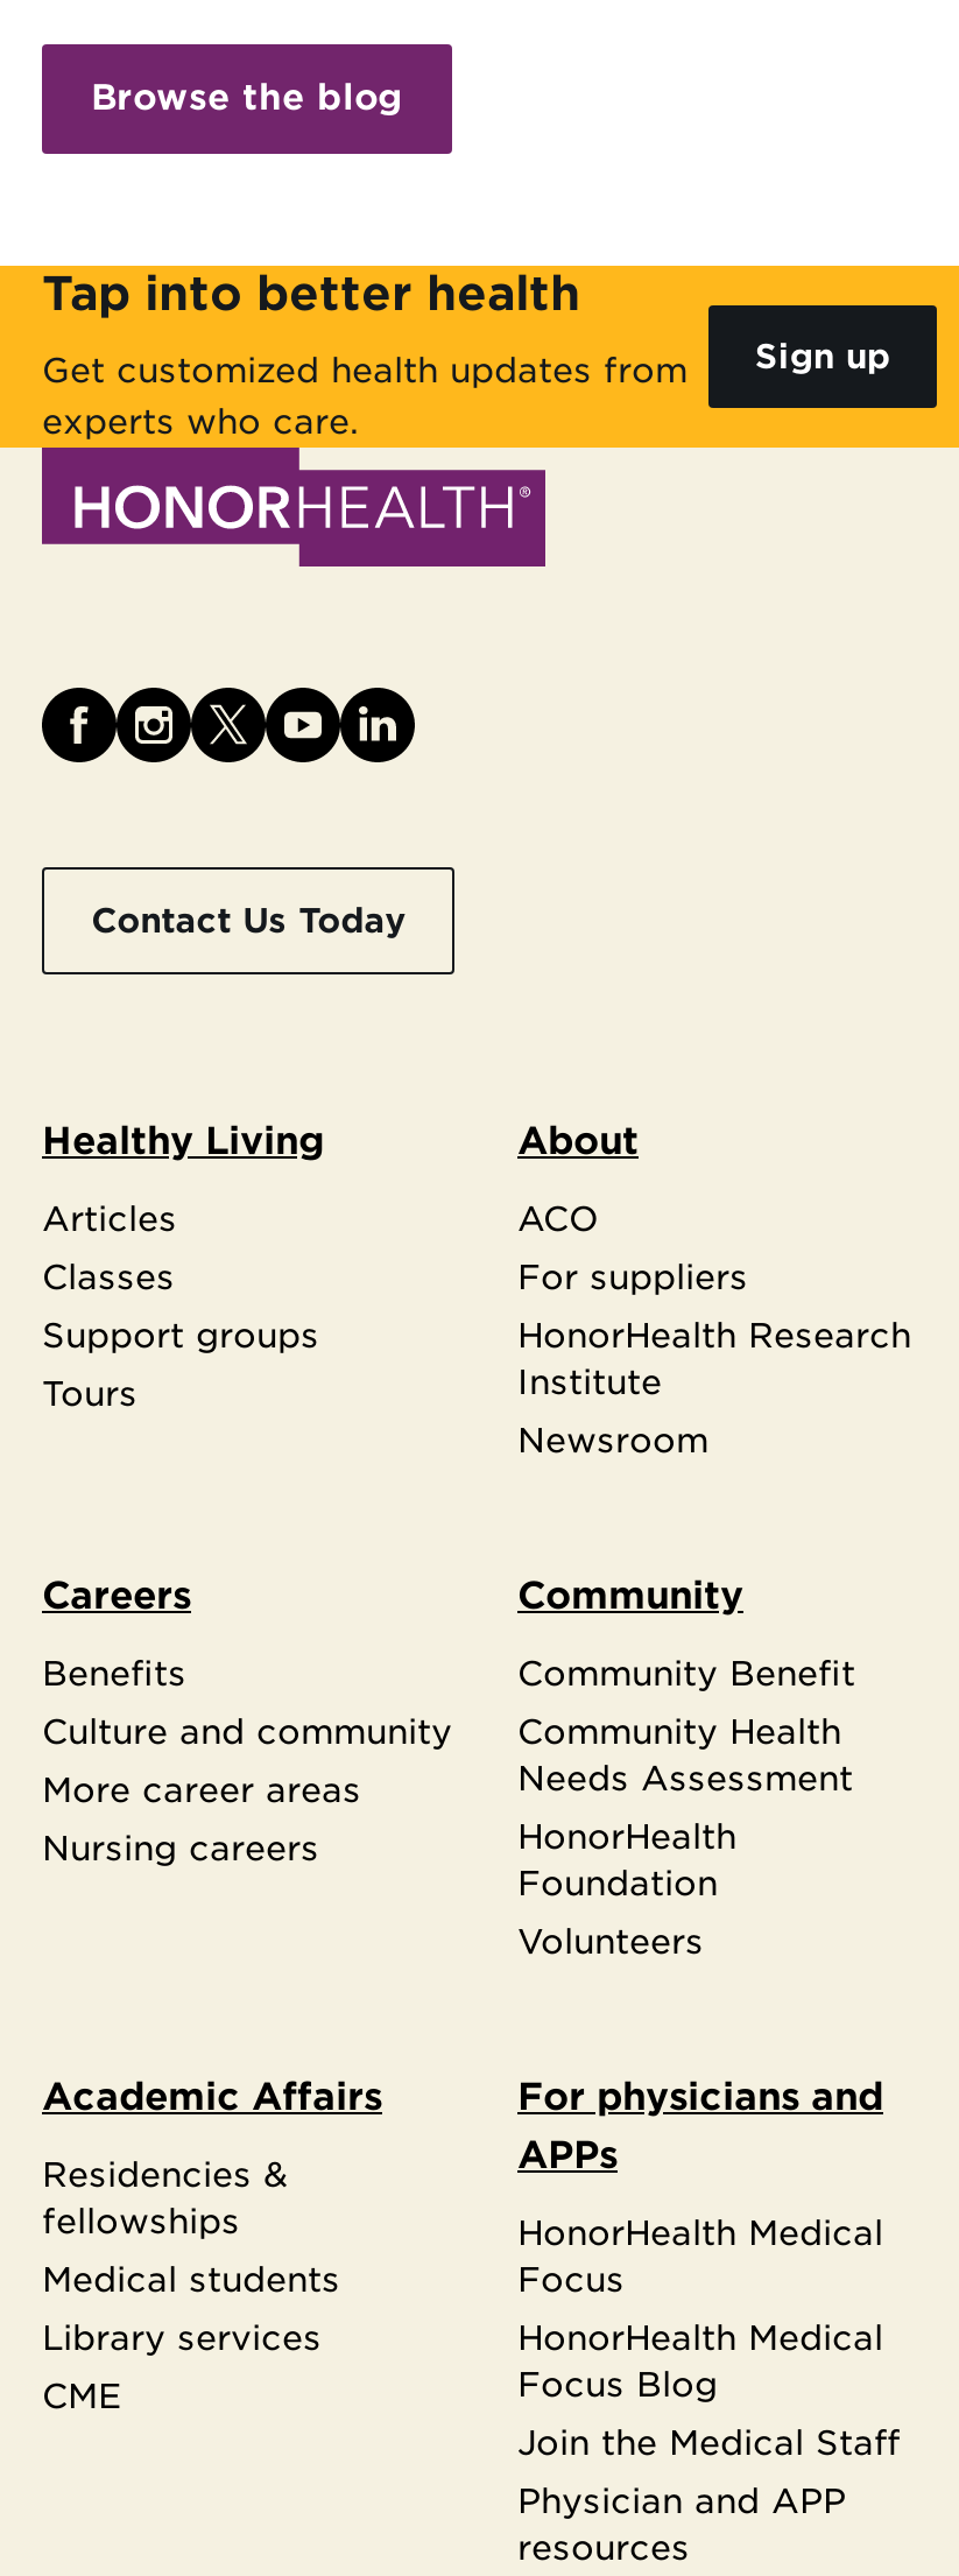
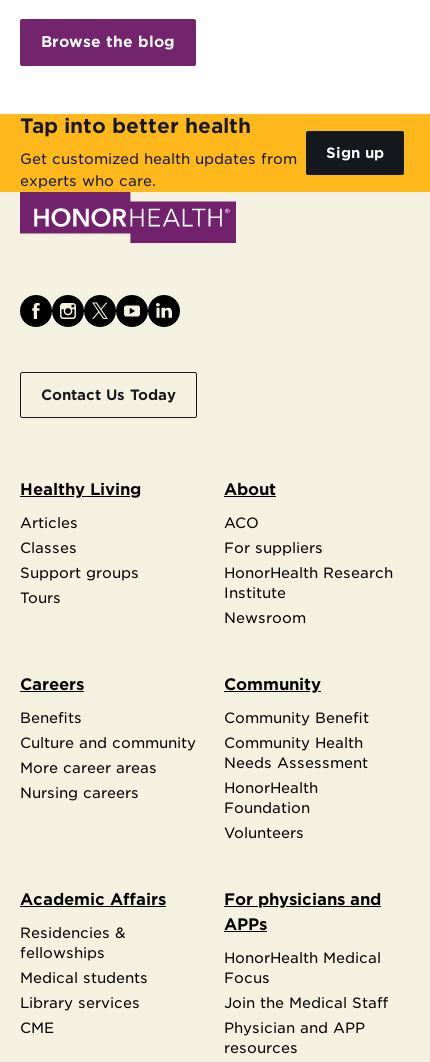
[517,2317,883,2403] HonorHealth Medical | Focus Blog -> none

